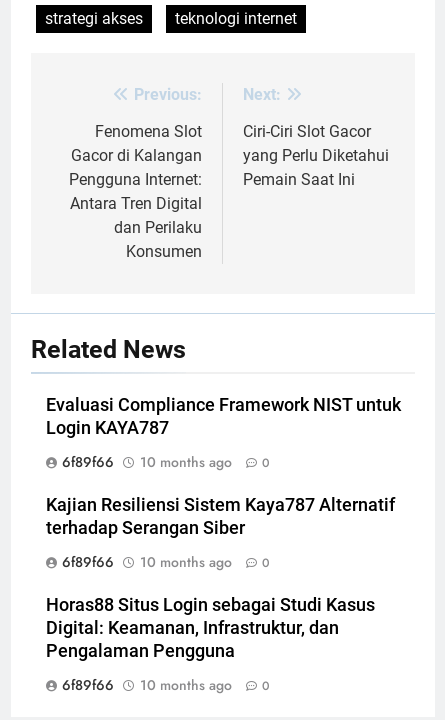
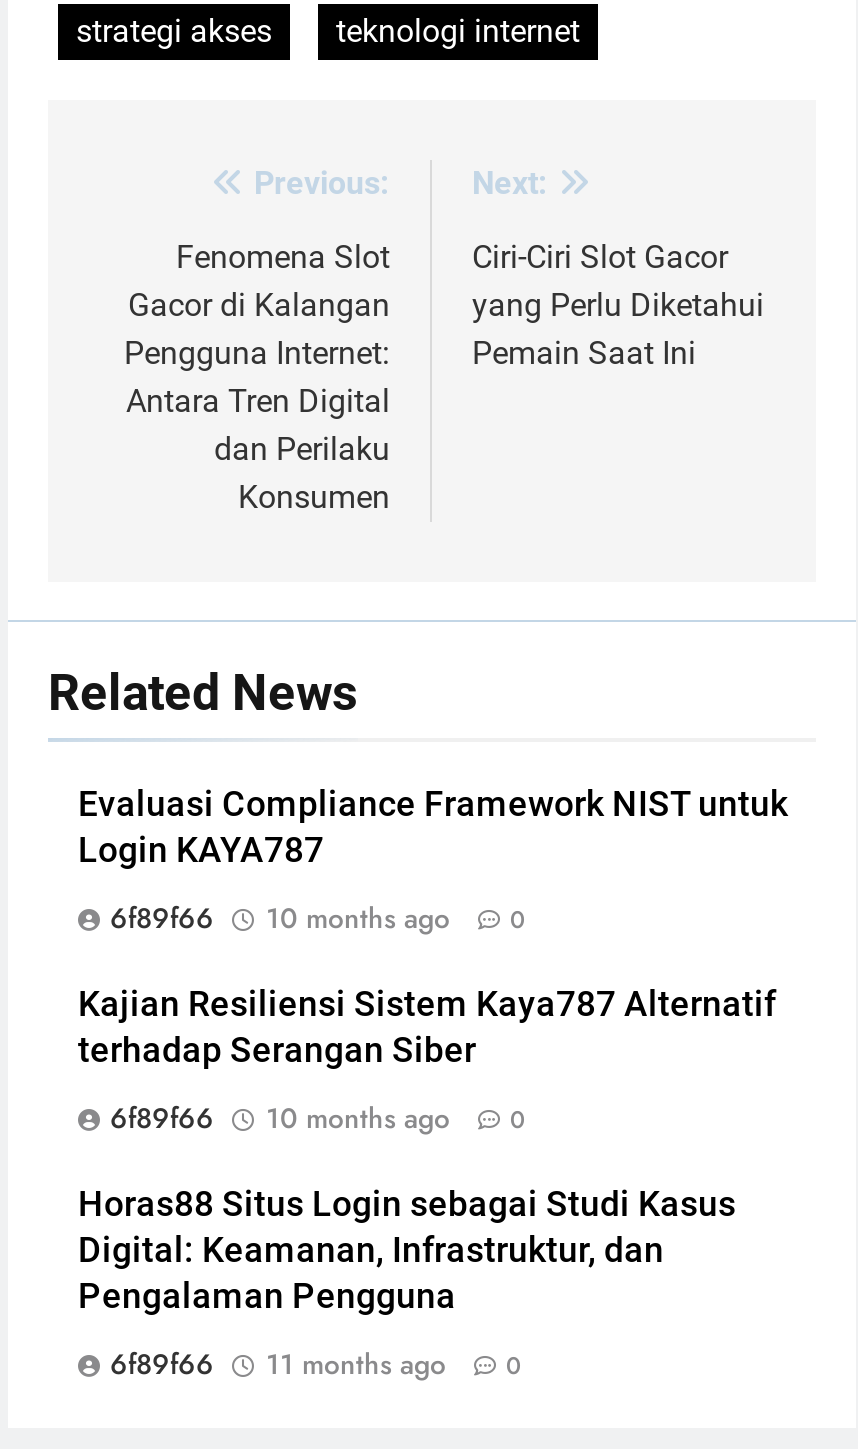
[62,675,270,695] 6f89f66 10 months ago 0 -> [110,1344,522,1384] 6f89f66 11 months ago 0

